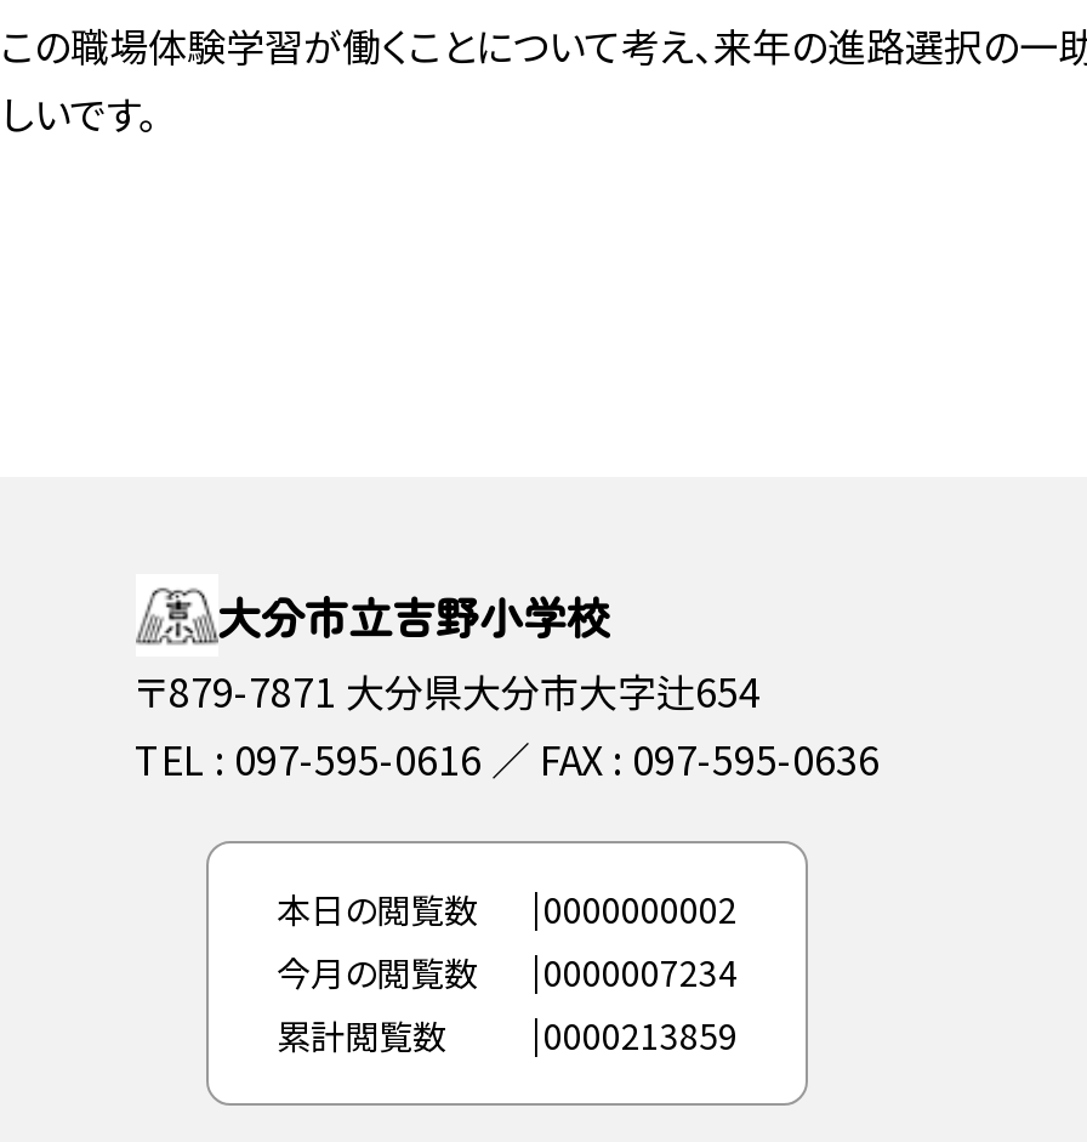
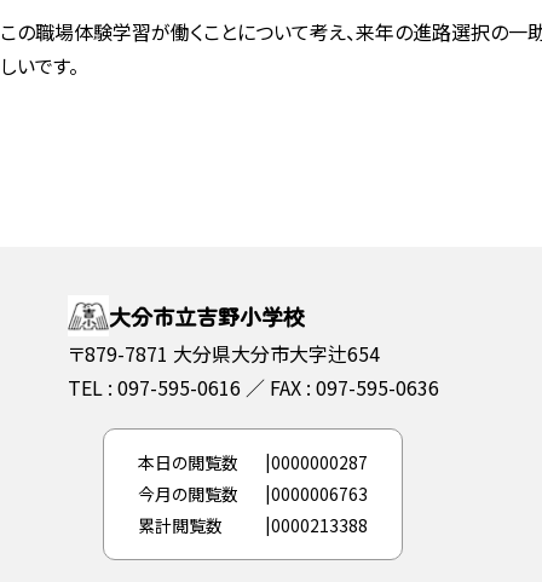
[277,885,738,934] 本日の閲覧数 0000000002 -> [138,450,368,475] 本日の閲覧数 0000000287
[277,948,738,997] 今月の閲覧数 0000007234 -> [138,482,368,506] 今月の閲覧数 0000006763
[277,1011,738,1060] 累計閲覧数 0000213859 -> [138,513,368,537] 累計閲覧数 0000213388

